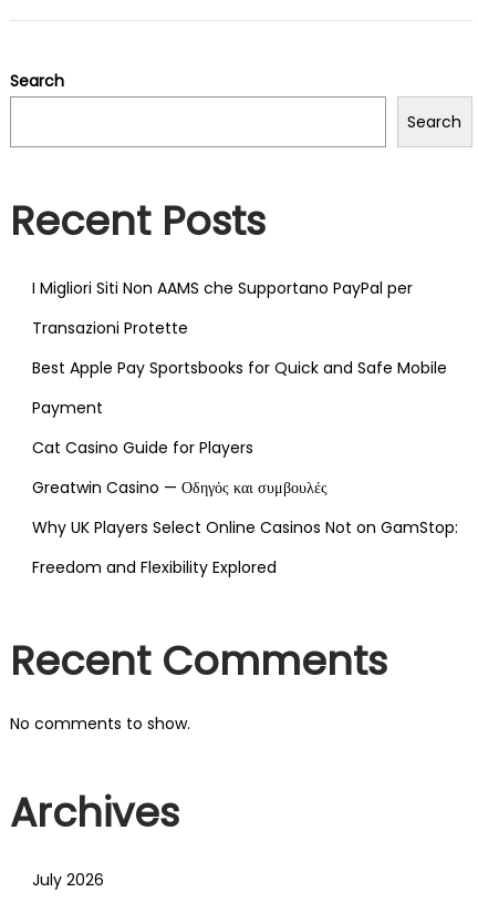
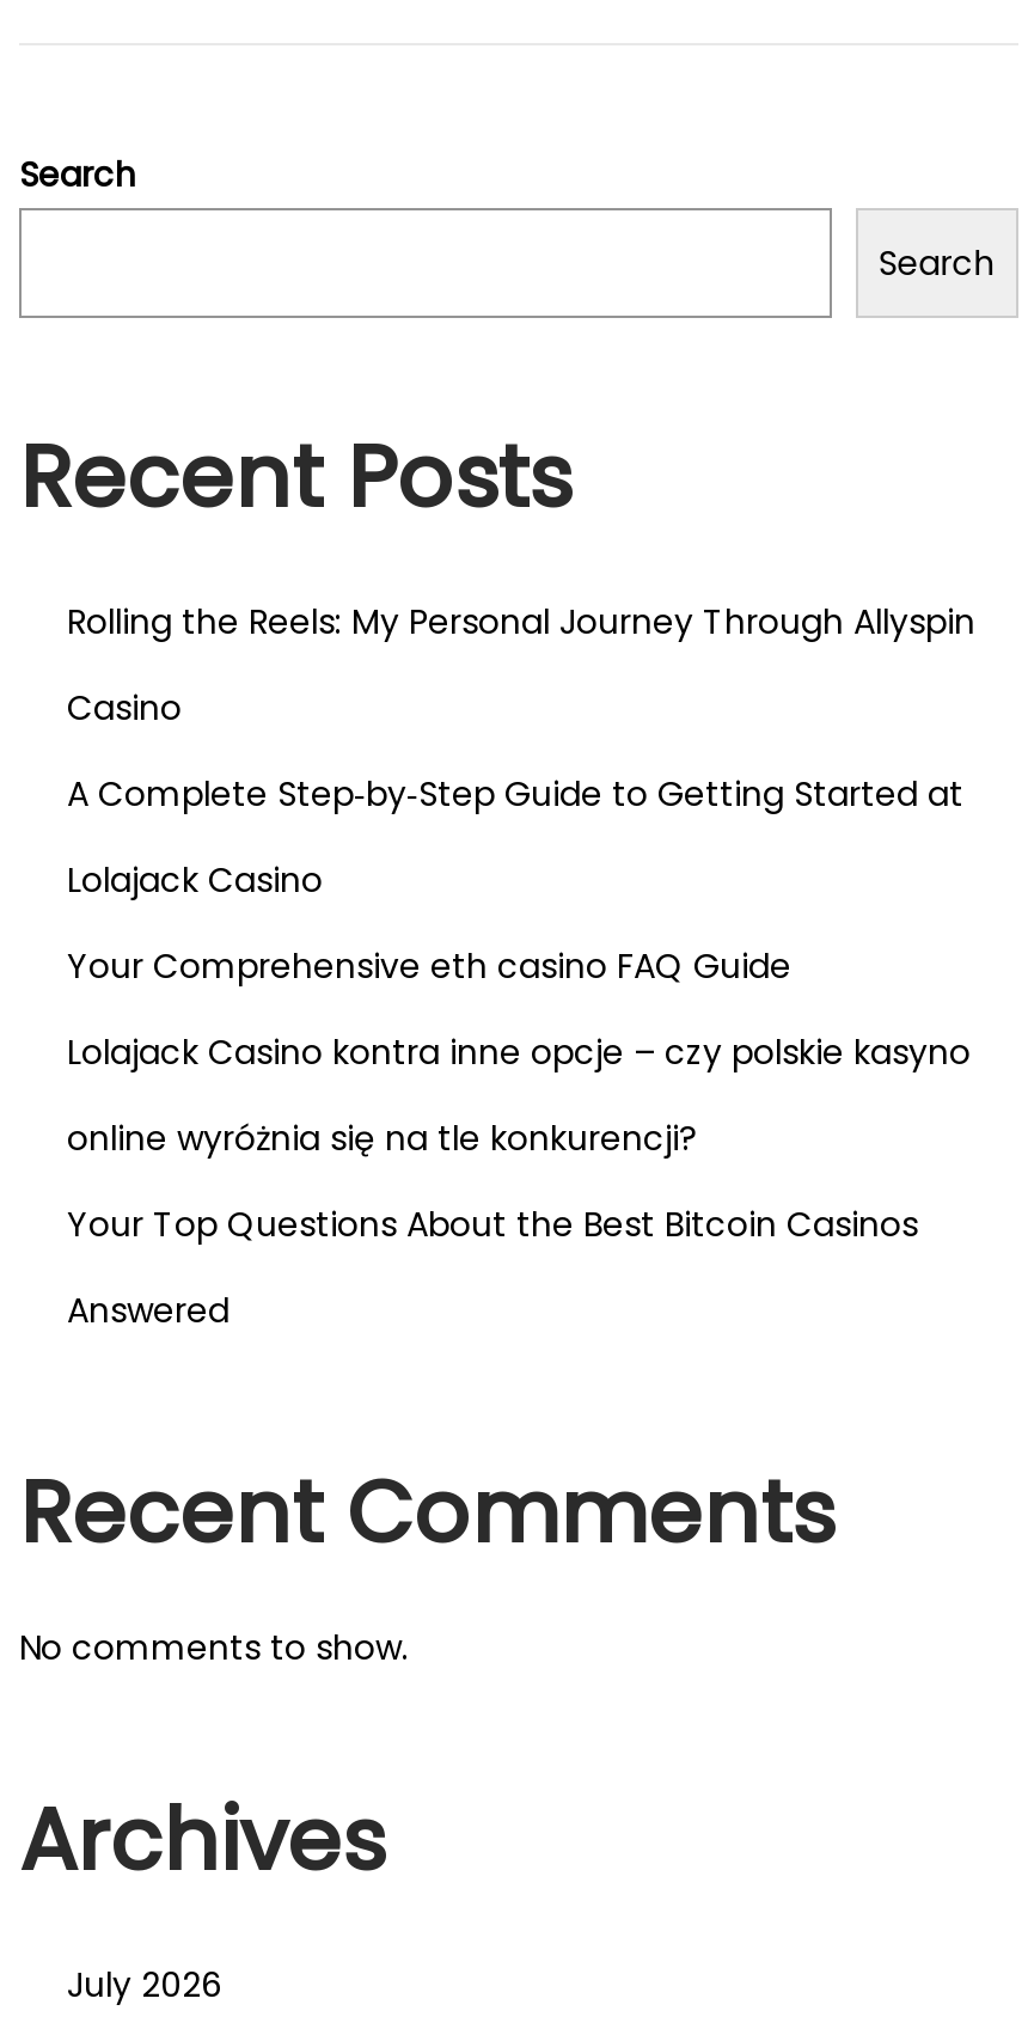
[32,277,458,578] I Migliori Siti Non AAMS che Supportano PayPal per | Transazioni Protette | Best Apple Pay Sportsbooks for Quick and Safe Mobile | Payment | Cat Casino Guide for Players | Greatwin Casino — Οδηγός και συμβουλές | Why UK Players Select Online Casinos Not on GamStop: | Freedom and Flexibility Explored -> [67,598,975,1334] Rolling the Reels: My Personal Journey Through Allyspin | Casino | A Complete Step‑by‑Step Guide to Getting Started at | Lolajack Casino | Your Comprehensive eth casino FAQ Guide | Lolajack Casino kontra inne opcje – czy polskie kasyno | online wyróżnia się na tle konkurencji? | Your Top Questions About the Best Bitcoin Casinos | Answered

